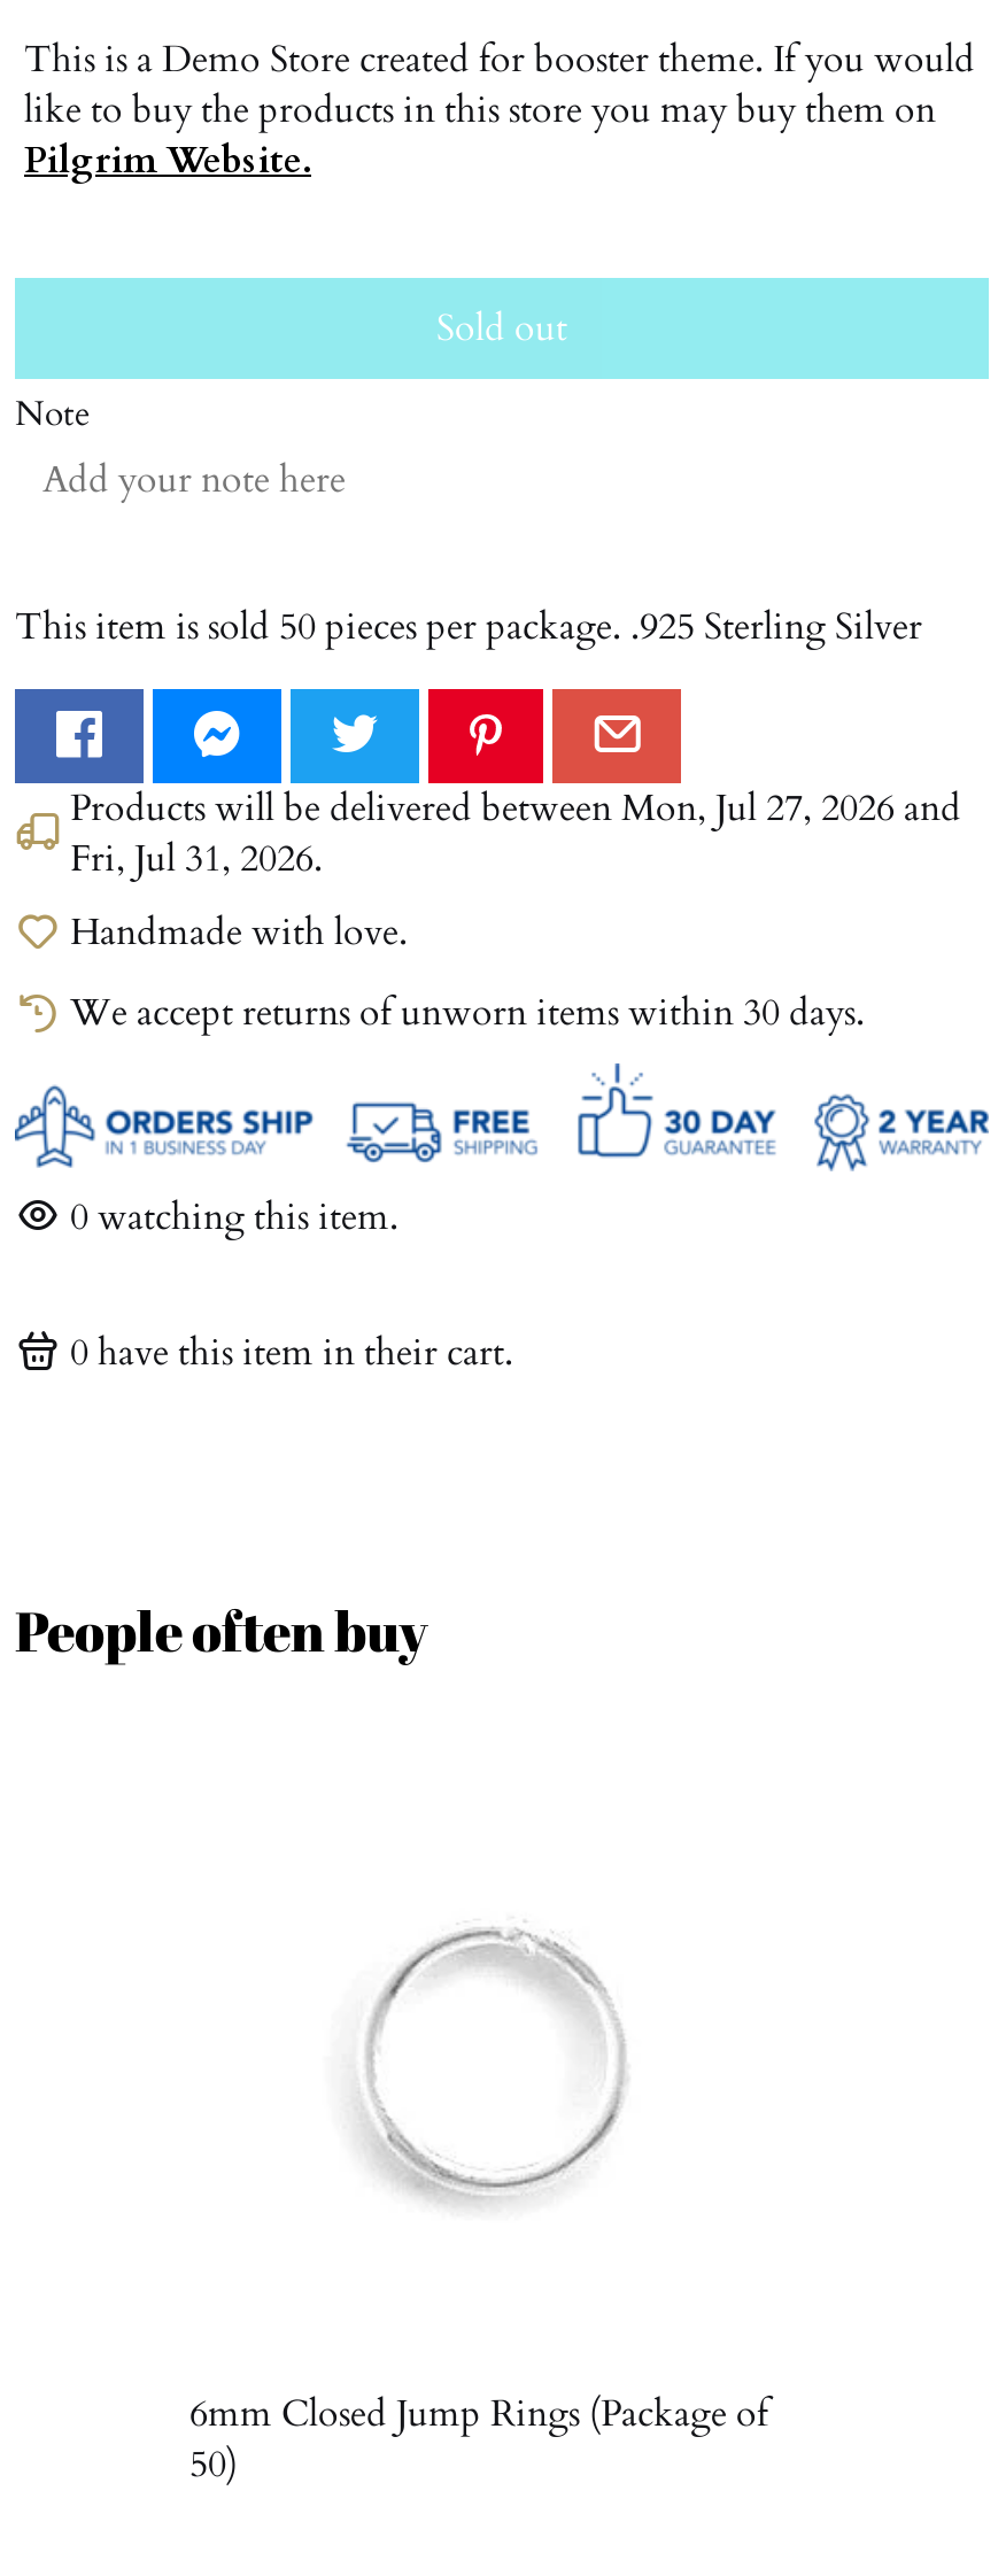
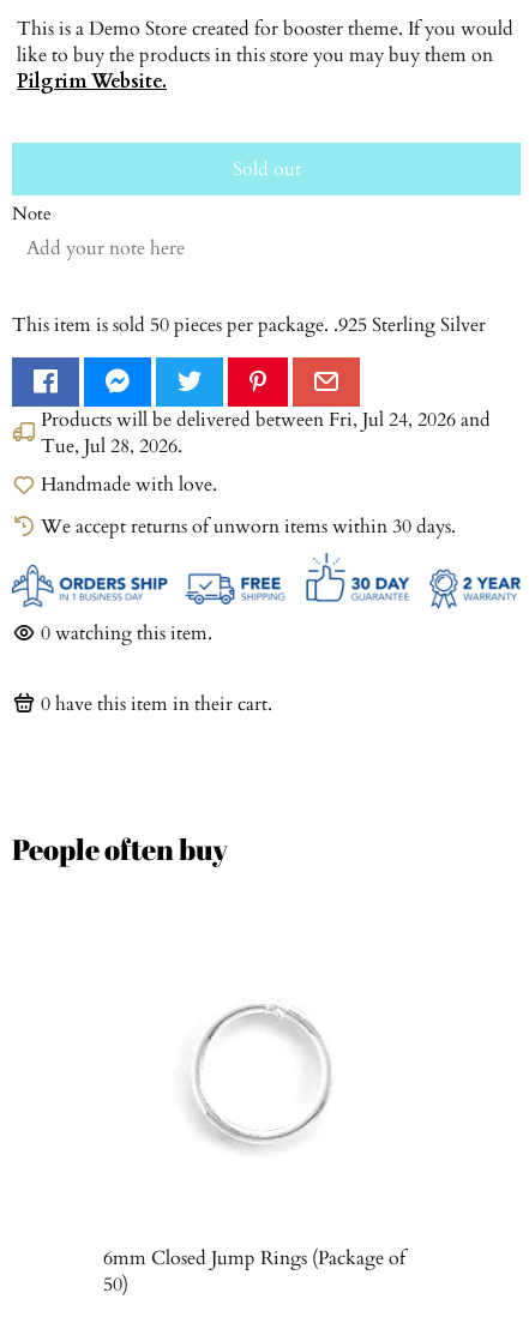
[70,782,961,833] Products will be delivered betweenMon, Jul 27, 2026 and -> [41,406,491,433] Products will be delivered betweenFri, Jul 24, 2026 and
[70,833,323,883] Fri, Jul 31, 2026. -> [41,433,182,459] Tue, Jul 28, 2026.

